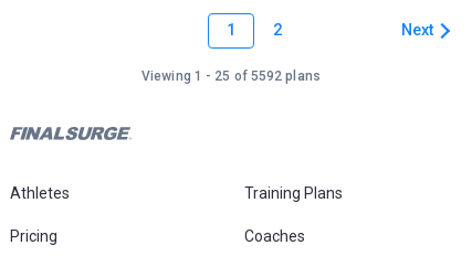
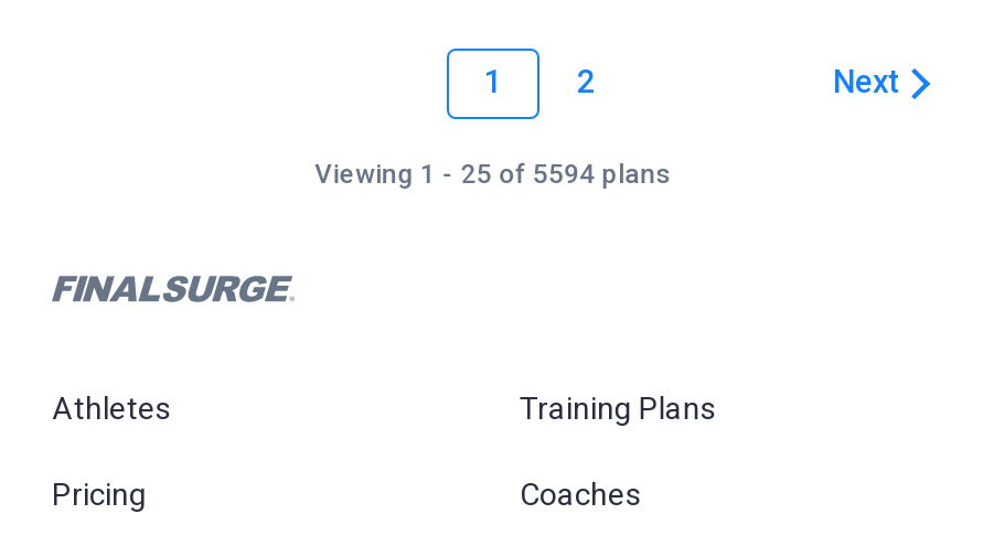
[142,68,320,84] Viewing 1 - 25 of 5592 plans -> [315,159,672,190] Viewing 1 - 25 of 5594 plans

